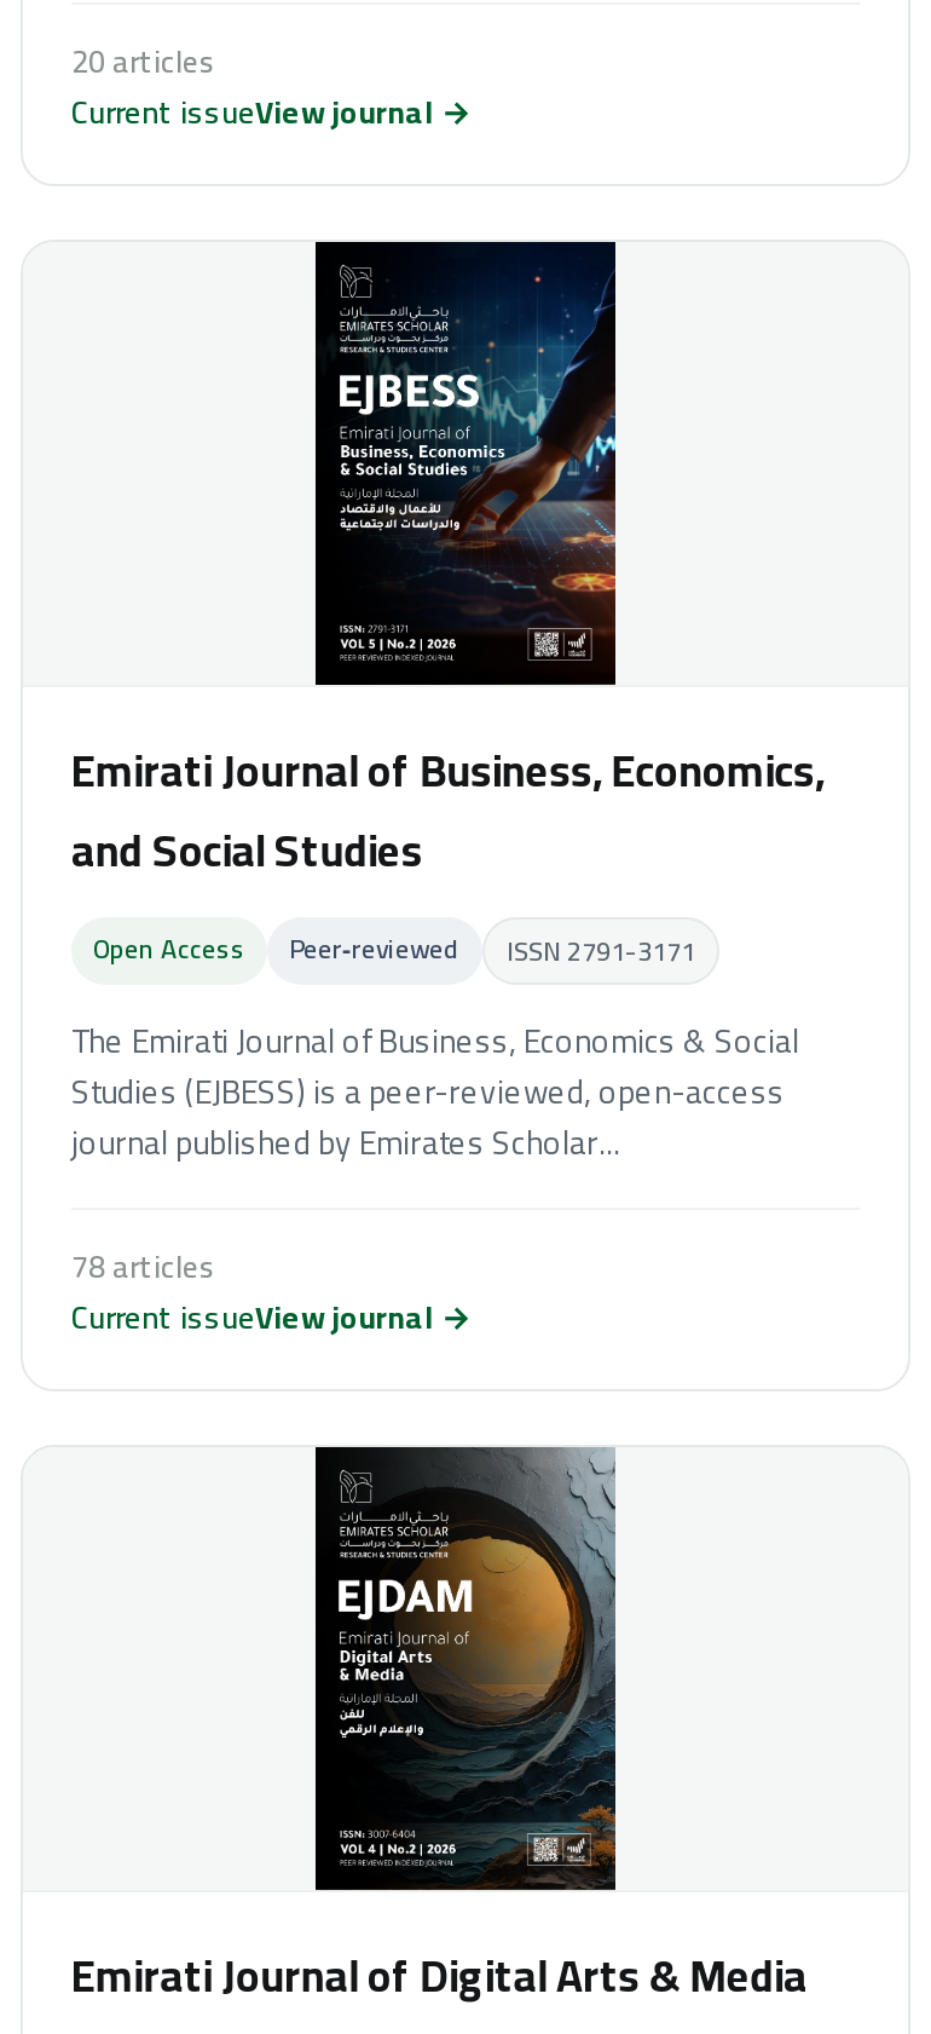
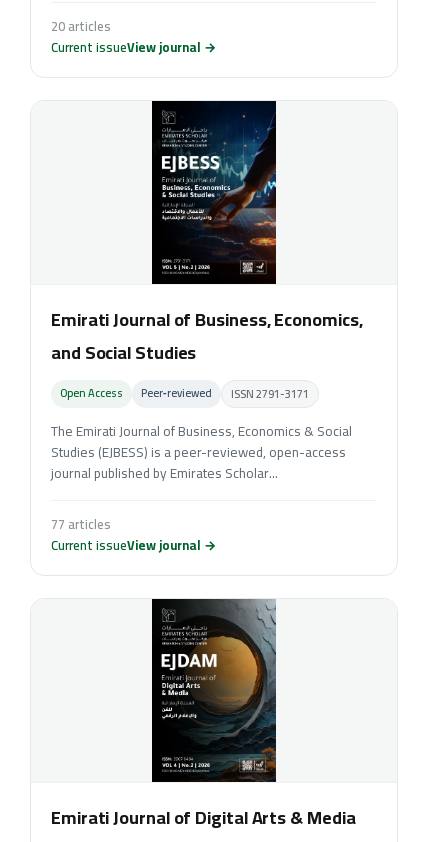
[71,1239,216,1295] 78 articles -> [51,513,111,536] 77 articles

